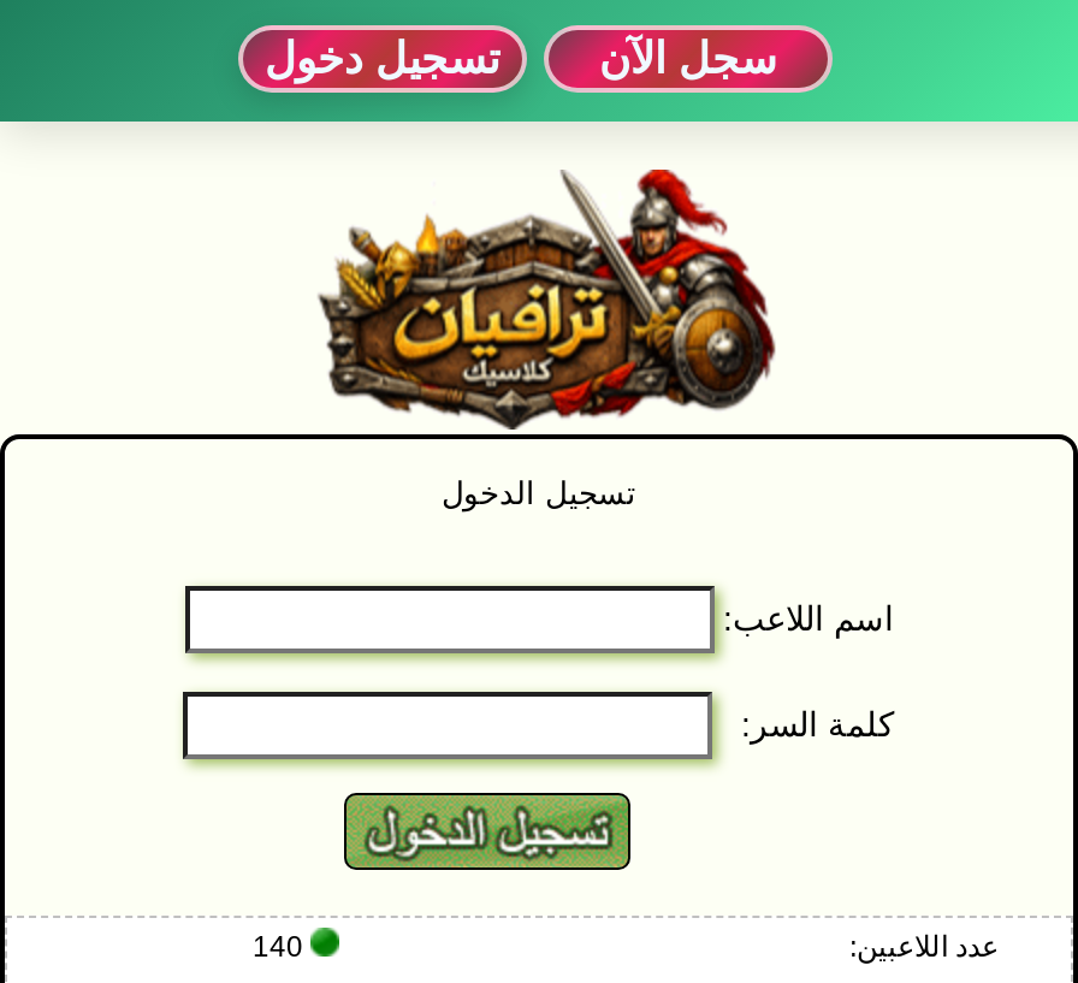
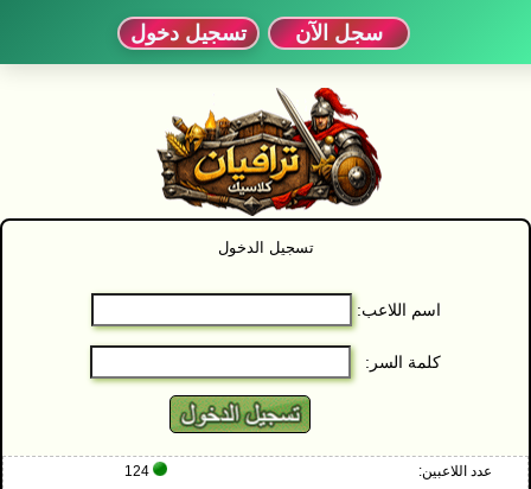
[253,930,303,964] 140 -> [124,463,149,480] 124

